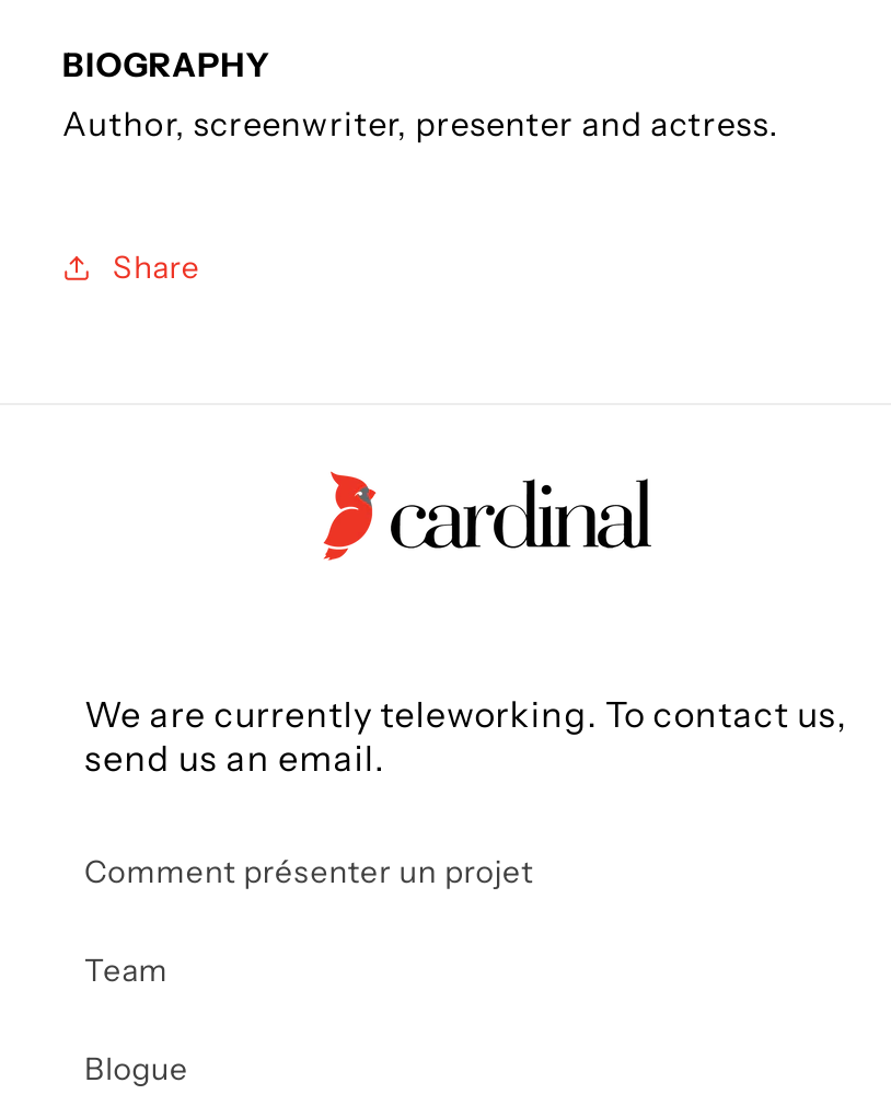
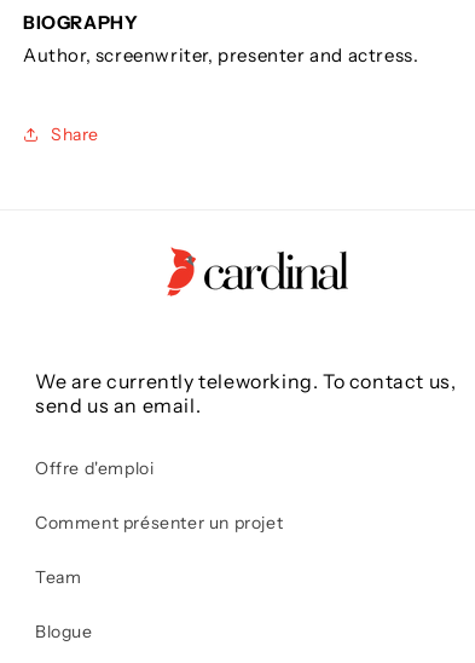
none -> [35,457,154,479] Offre d'emploi

